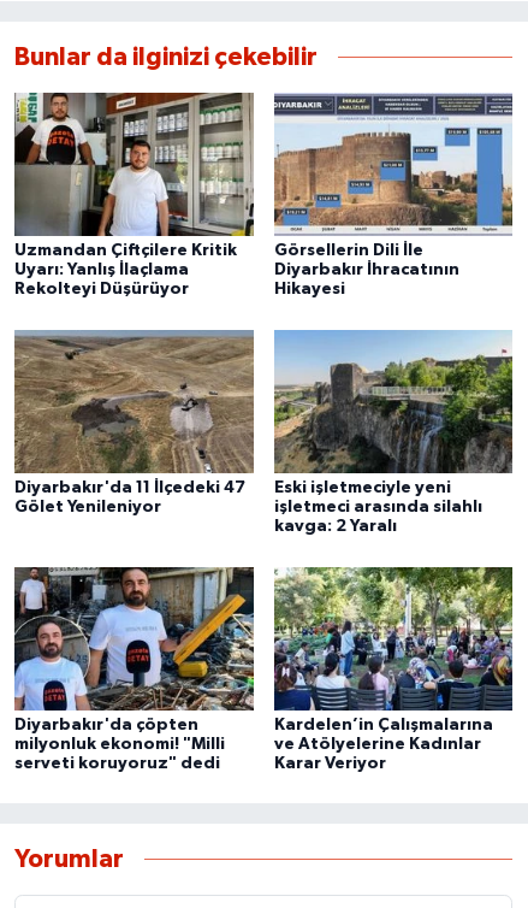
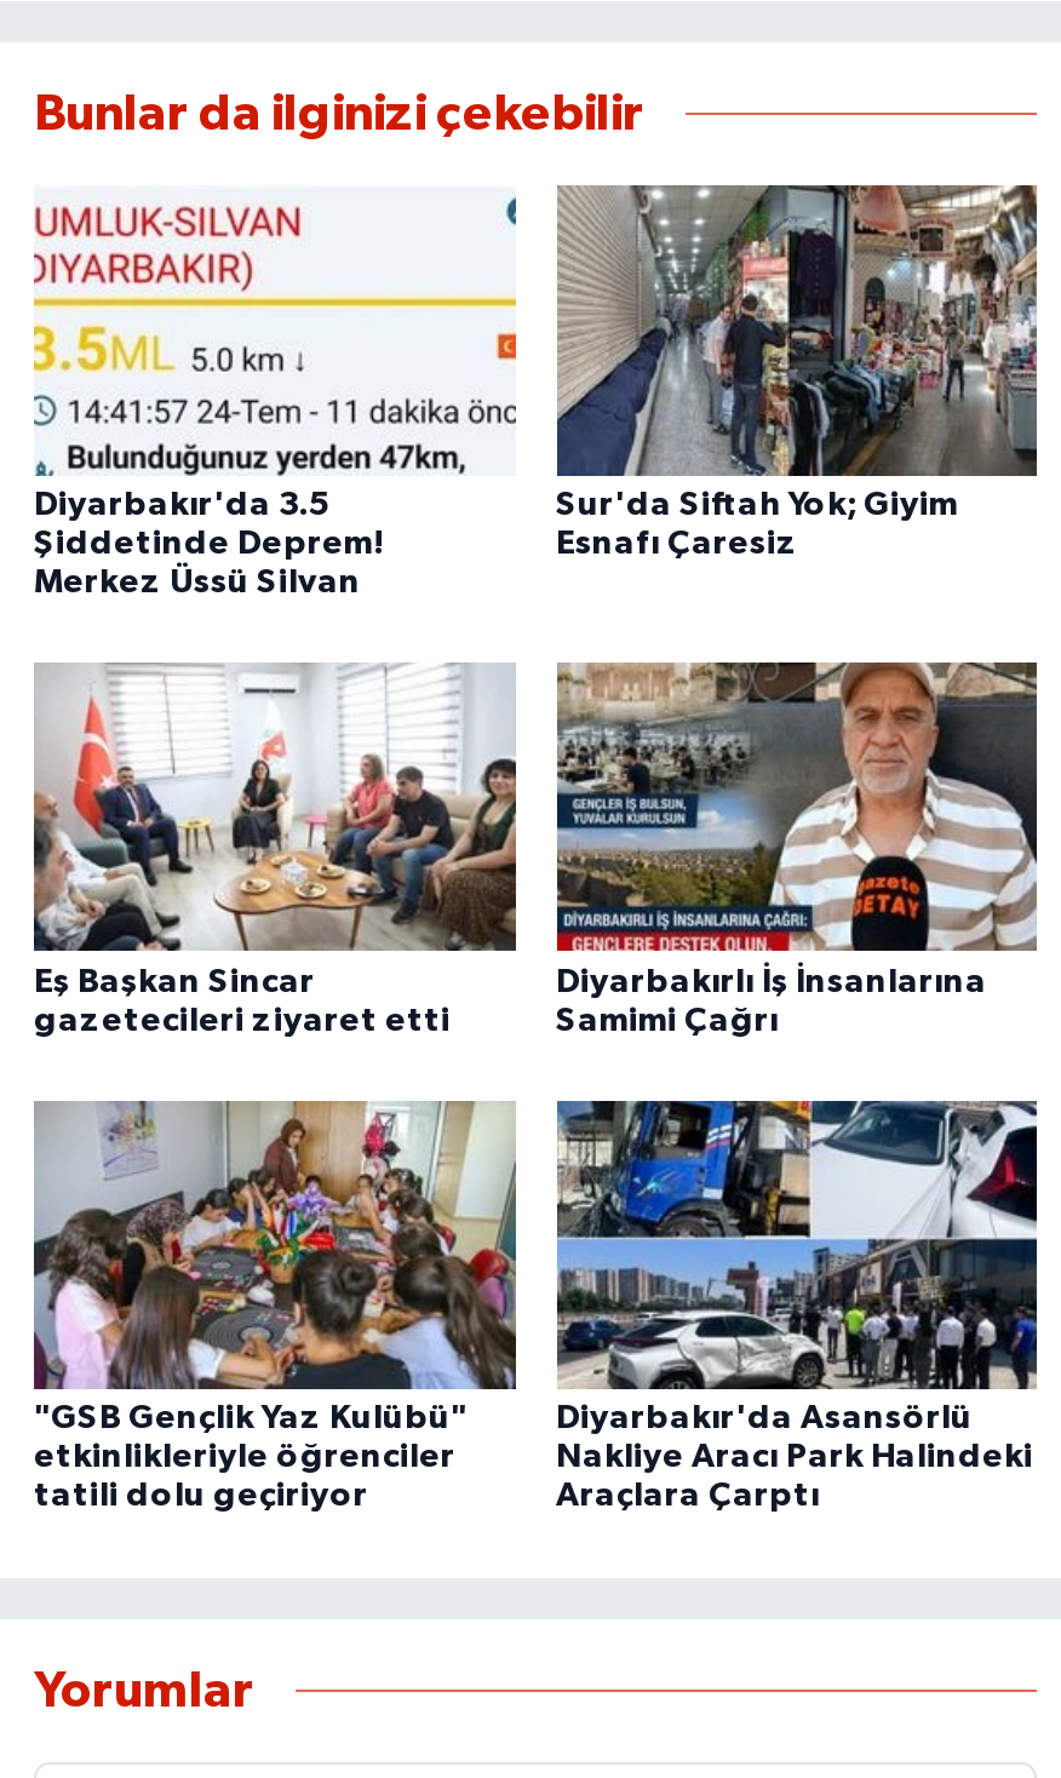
[13,92,255,298] [image] | Uzmandan Çiftçilere Kritik | Uyarı: Yanlış İlaçlama | Rekolteyi Düşürüyor -> [31,187,518,599] [image] | Diyarbakır'da 3.5 | Şiddetinde Deprem! | Merkez Üssü Silvan
[274,93,512,298] [image] | Görsellerin Dili İle | Diyarbakır İhracatının | Hikayesi -> [556,182,1039,560] [image] | Sur'da Siftah Yok; Giyim | Esnafı Çaresiz
[14,329,254,516] [image] | Diyarbakır'da 11 İlçedeki 47 | Gölet Yenileniyor -> [34,664,516,1037] [image] | Eş Başkan Sincar | gazetecileri ziyaret etti
[273,329,512,535] [image] | Eski işletmeciyle yeni | işletmeci arasında silahlı | kavga: 2 Yaralı -> [555,659,1039,1037] [image] | Diyarbakırlı İş İnsanlarına | Samimi Çağrı
[13,566,254,772] [image] | Diyarbakır'da çöpten | milyonluk ekonomi! "Milli | serveti koruyoruz" dedi -> [34,1100,516,1514] [image] | "GSB Gençlik Yaz Kulübü" | etkinlikleriyle öğrenciler | tatili dolu geçiriyor
[274,566,514,772] [image] | Kardelen’in Çalışmalarına | ve Atölyelerine Kadınlar | Karar Veriyor -> [556,1097,1039,1514] [image] | Diyarbakır'da Asansörlü | Nakliye Aracı Park Halindeki | Araçlara Çarptı

